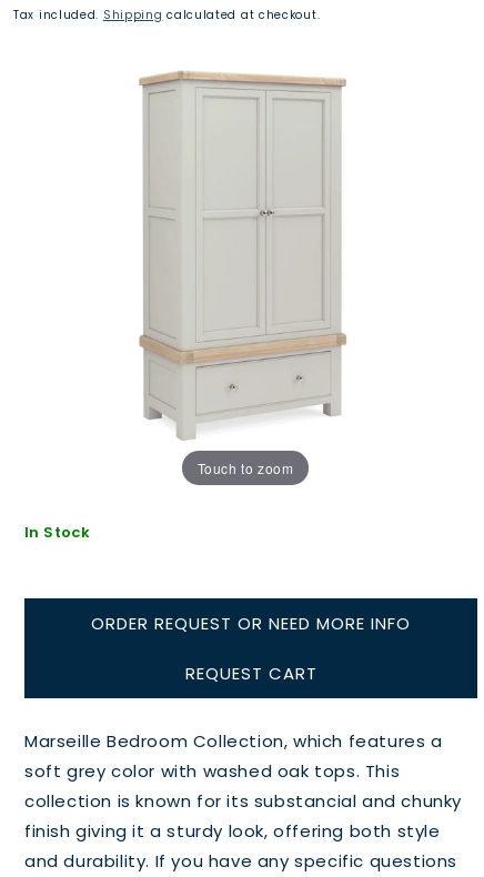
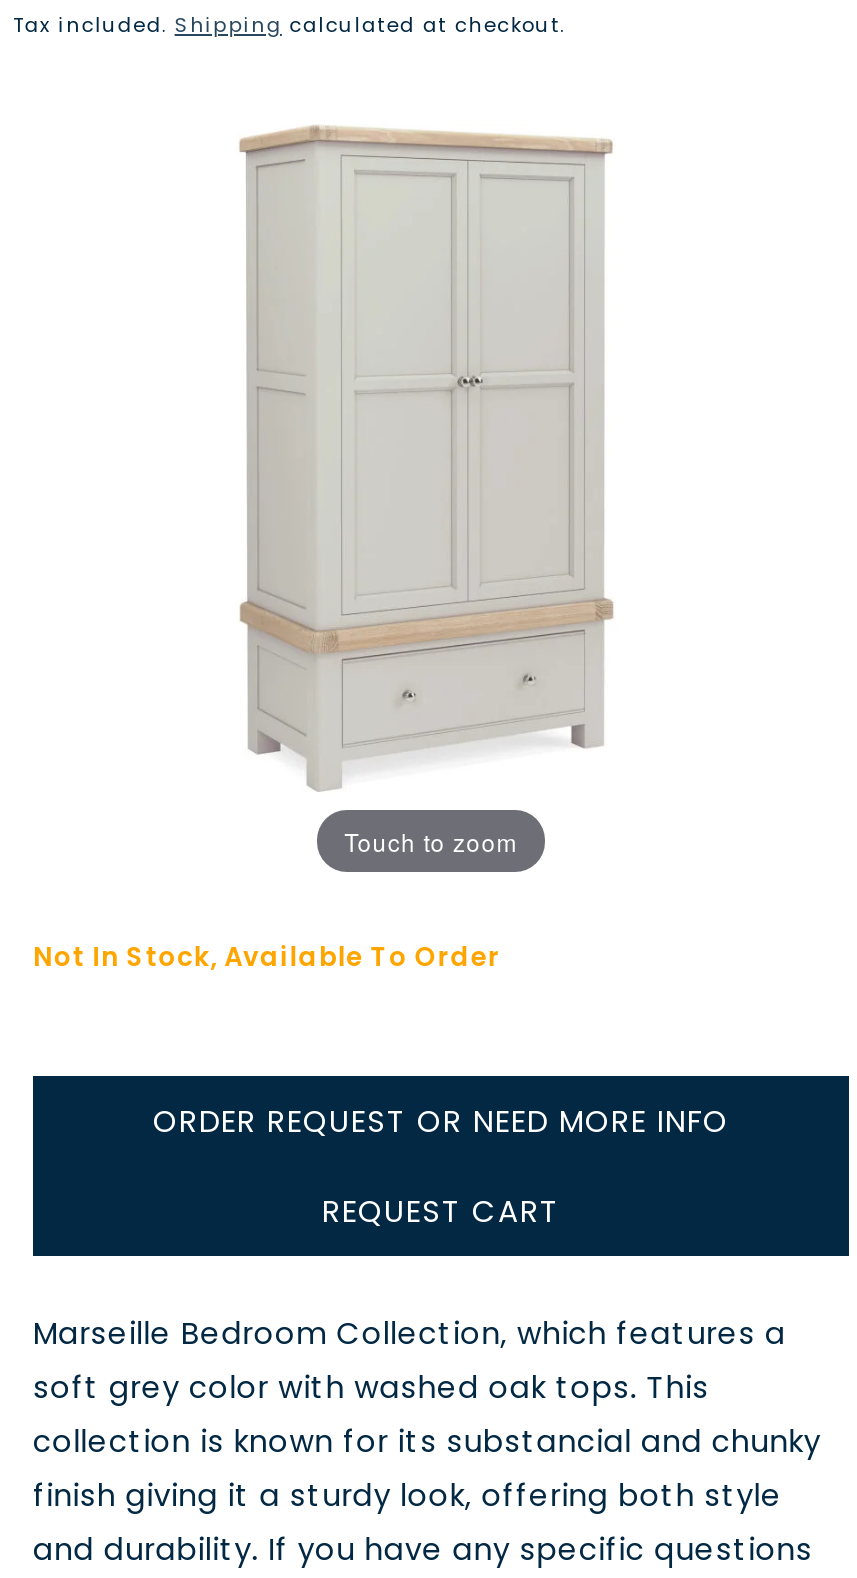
[24,522,90,543] In Stock -> [33,938,501,976] Not In Stock, Available To Order

